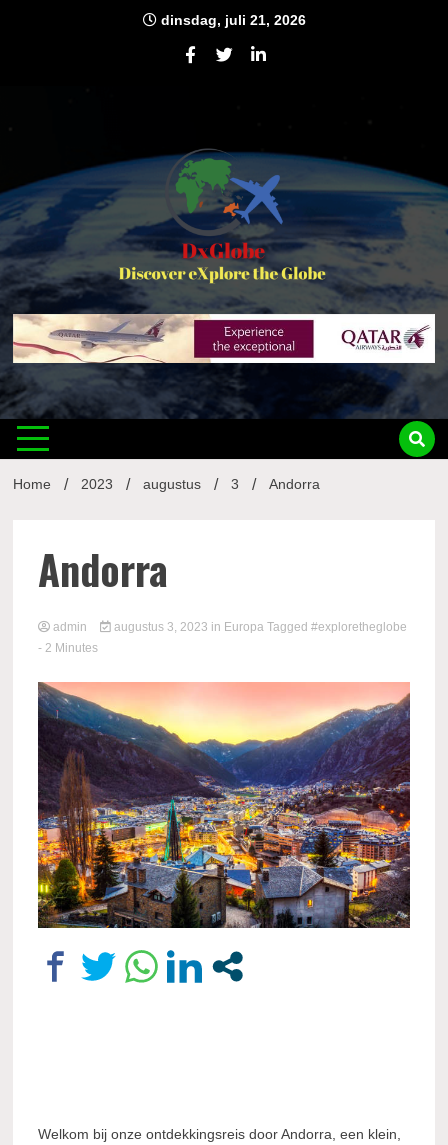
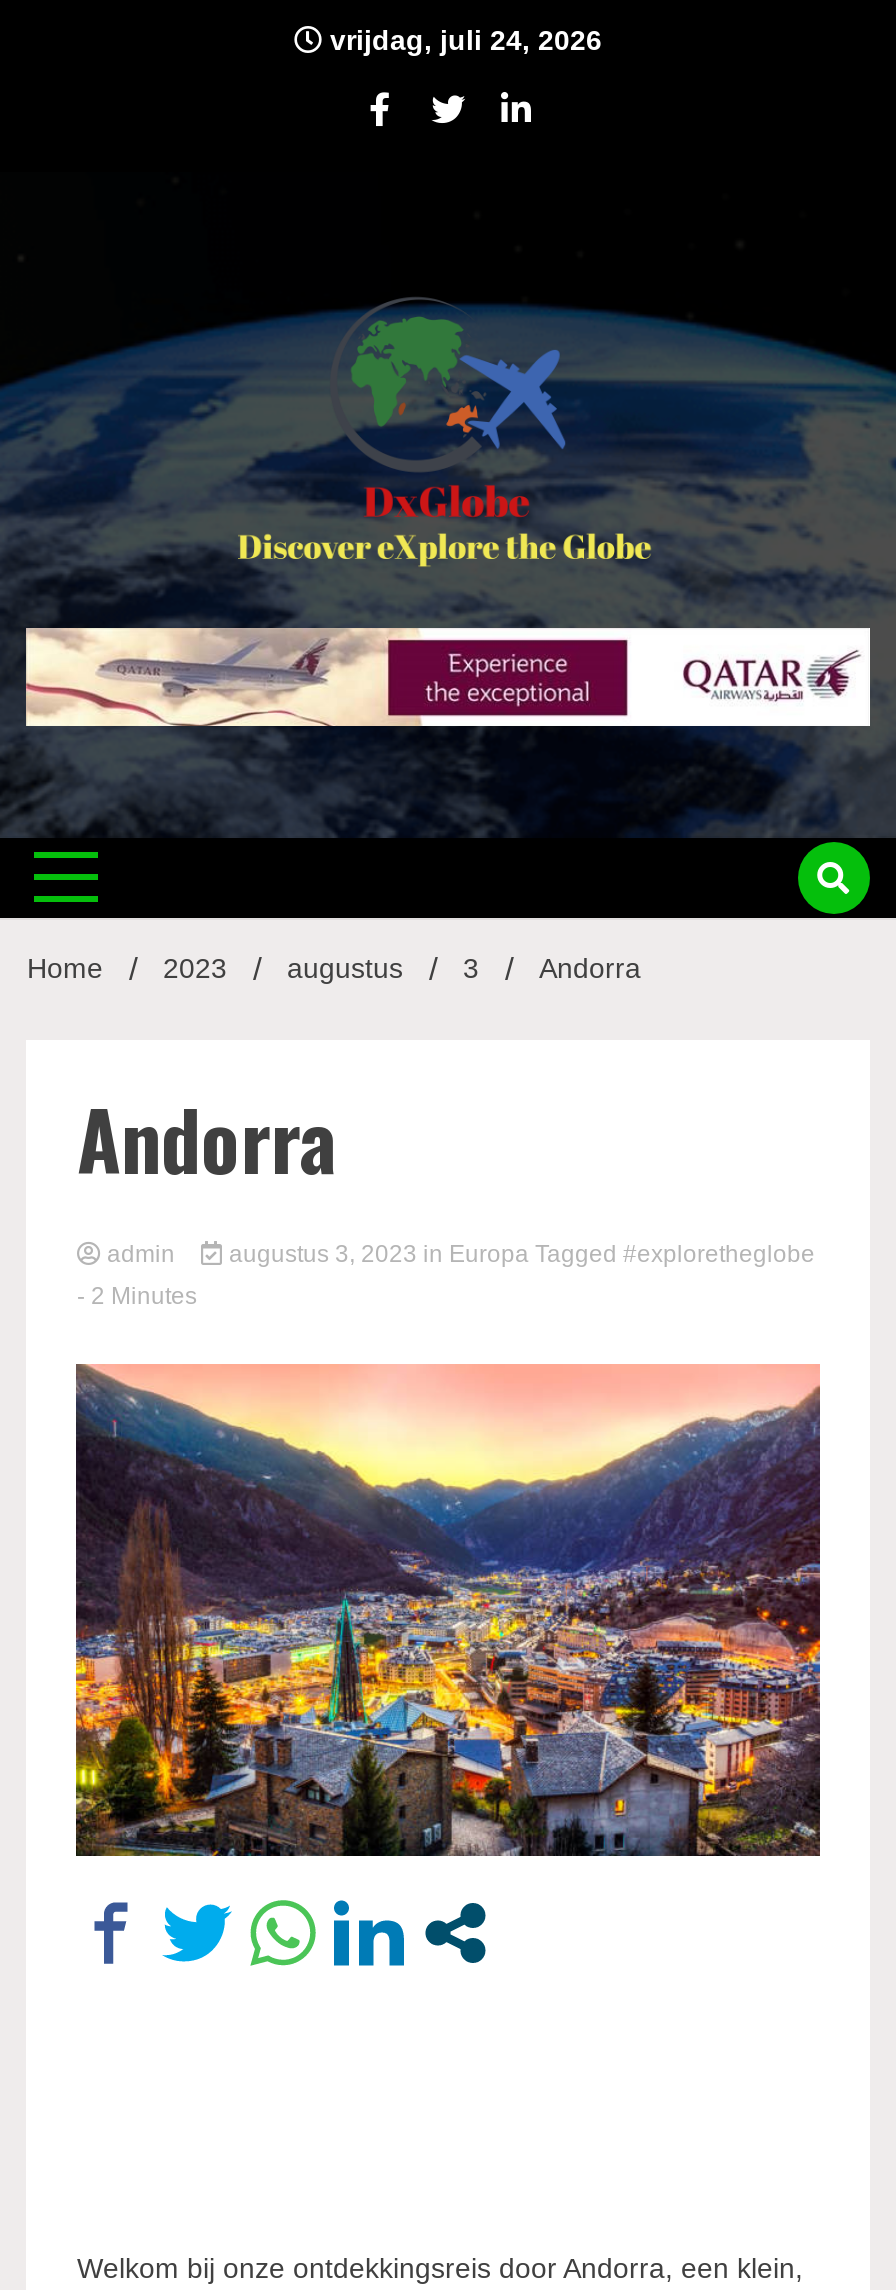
[156,12,305,28] dinsdag, juli 21, 2026 -> [322,24,602,56] vrijdag, juli 24, 2026

